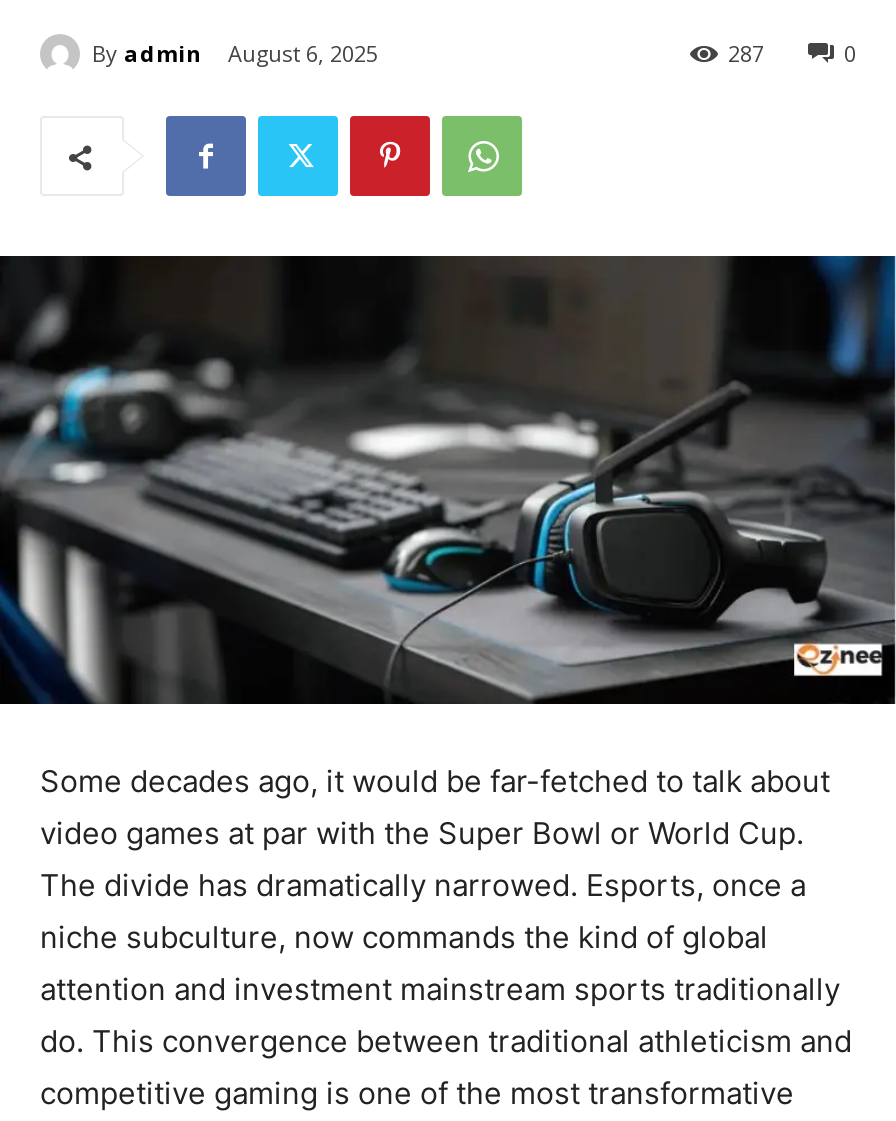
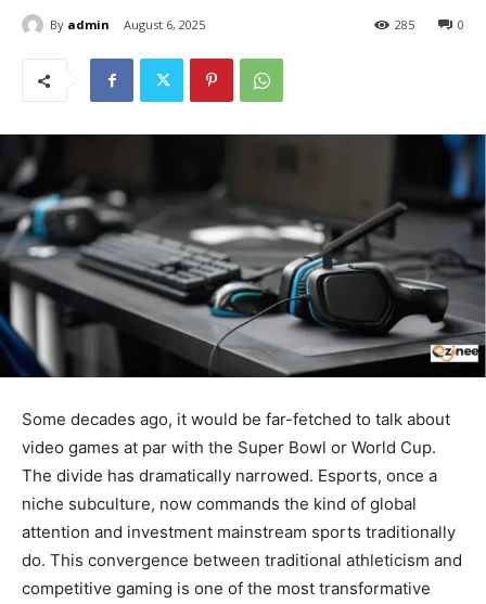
[728,38,764,68] 287 -> [395,16,414,33] 285

